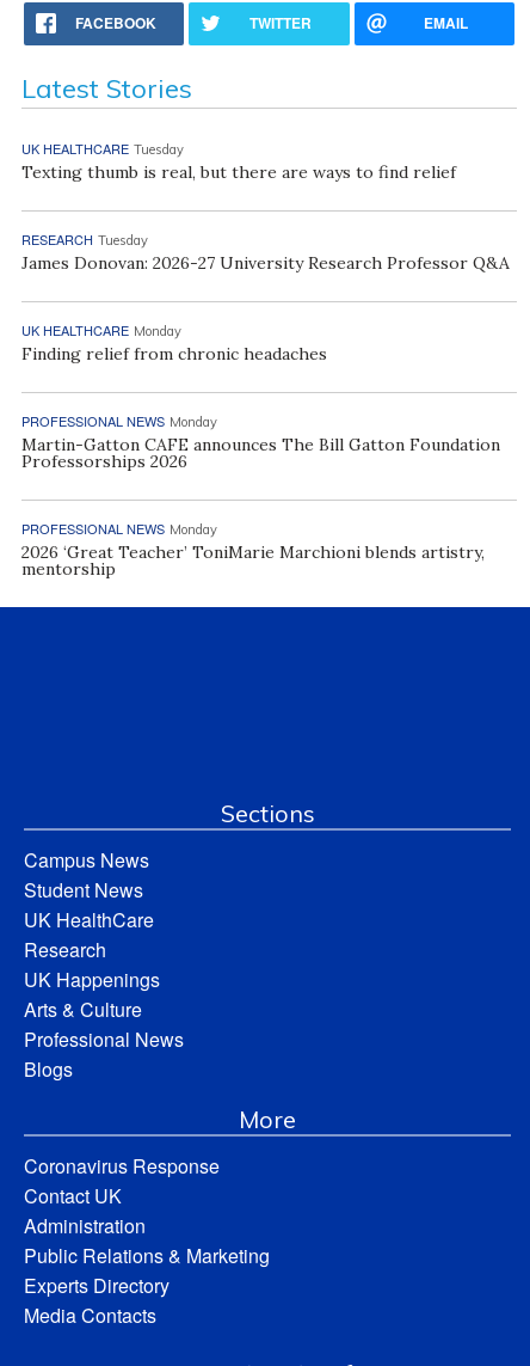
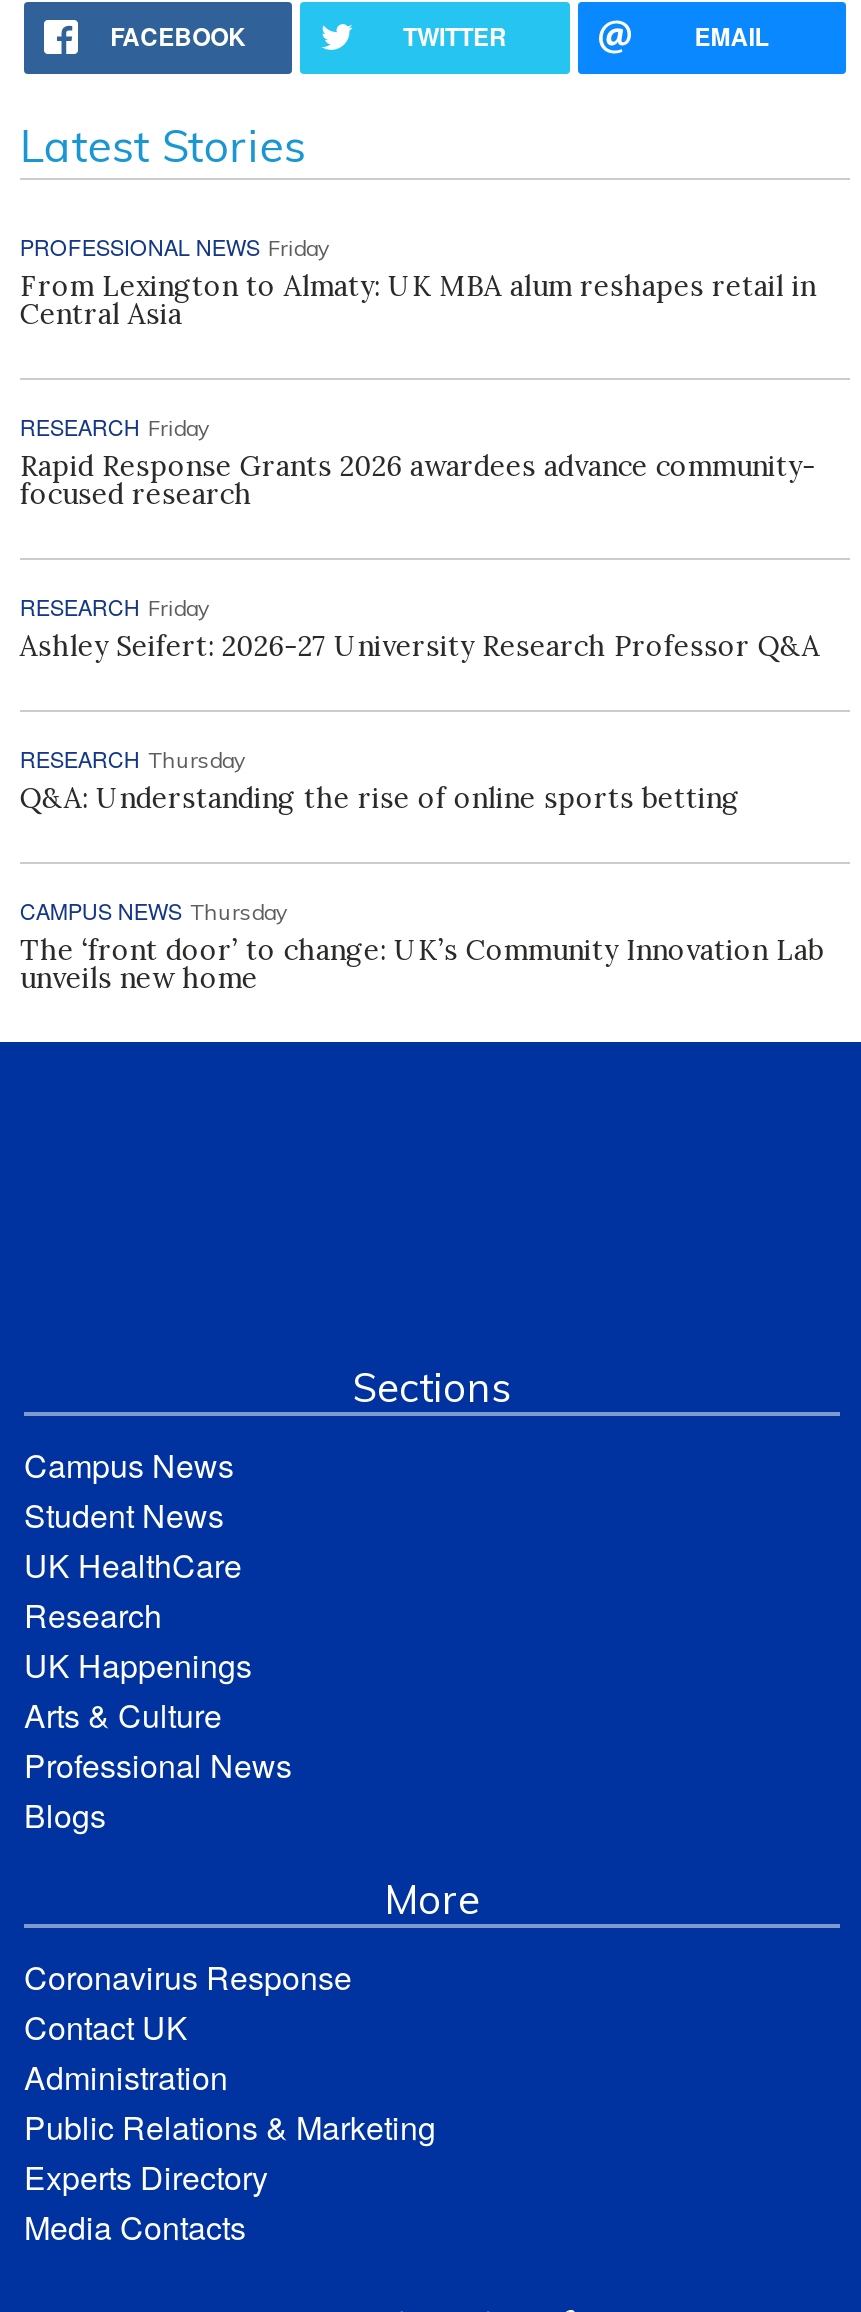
[21,138,456,182] UK HEALTHCARE Tuesday | Texting thumb is real, but there are ways to find relief -> [20,229,816,331] PROFESSIONAL NEWS Friday | From Lexington to Almaty: UK MBA alum reshapes retail in | Central Asia
[21,229,510,273] RESEARCH Tuesday | James Donovan: 2026-27 University Research Professor Q&A -> [20,409,816,511] RESEARCH Friday | Rapid Response Grants 2026 awardees advance community- | focused research
[21,320,327,364] UK HEALTHCARE Monday | Finding relief from chronic headaches -> [20,589,820,663] RESEARCH Friday | Ashley Seifert: 2026-27 University Research Professor Q&A
[21,411,500,472] PROFESSIONAL NEWS Monday | Martin-Gatton CAFE announces The Bill Gatton Foundation | Professorships 2026 -> [20,741,740,815] RESEARCH Thursday | Q&A: Understanding the rise of online sports betting
[21,518,485,579] PROFESSIONAL NEWS Monday | 2026 ‘Great Teacher’ ToniMarie Marchioni blends artistry, | mentorship -> [20,893,824,995] CAMPUS NEWS Thursday | The ‘front door’ to change: UK’s Community Innovation Lab | unveils new home

